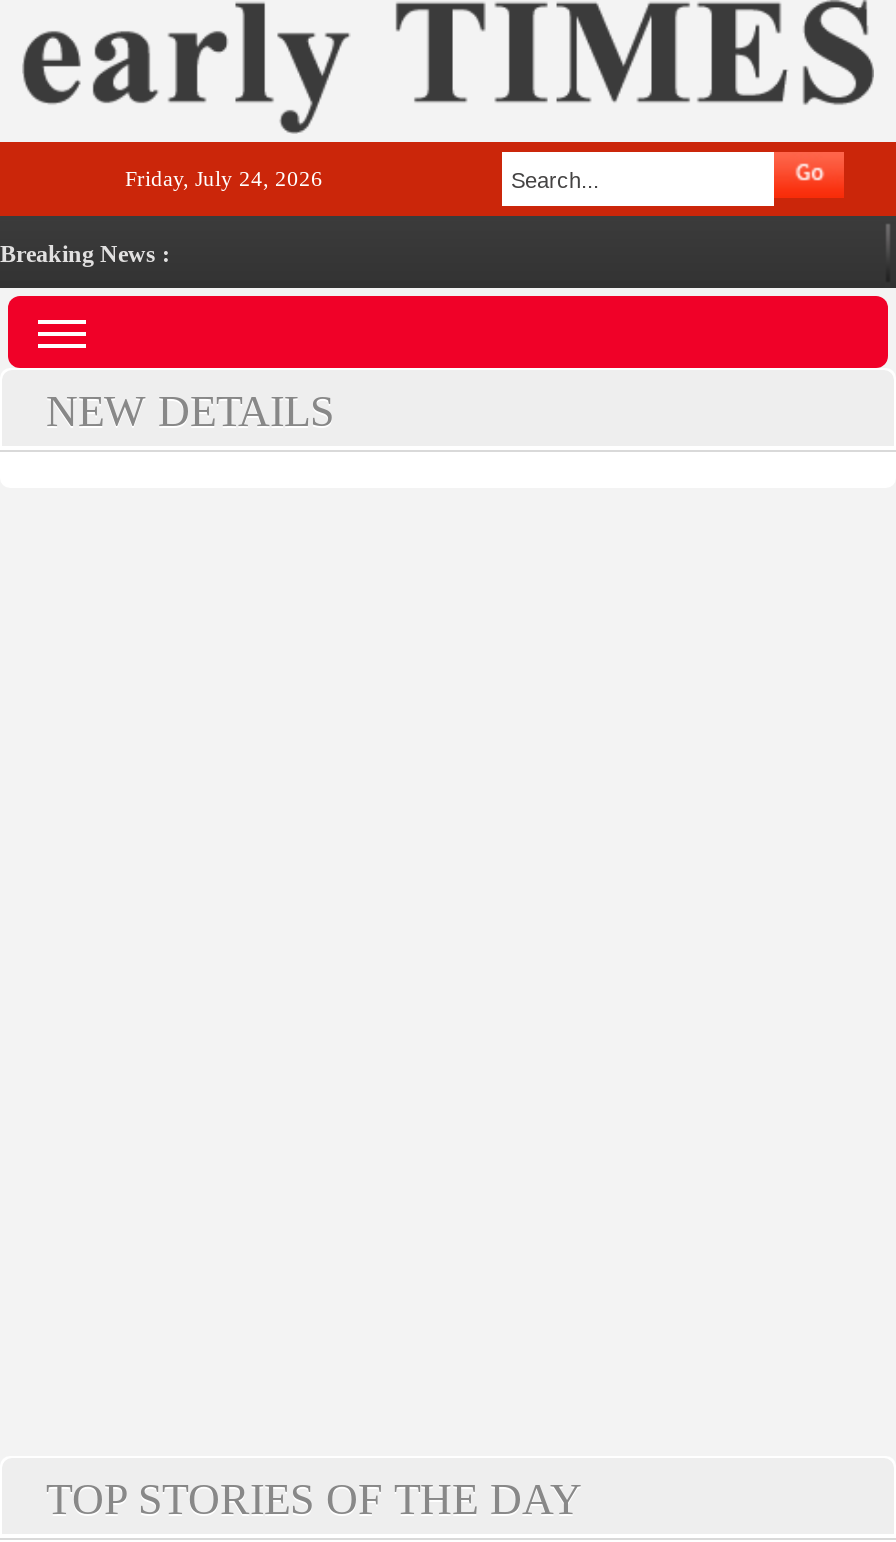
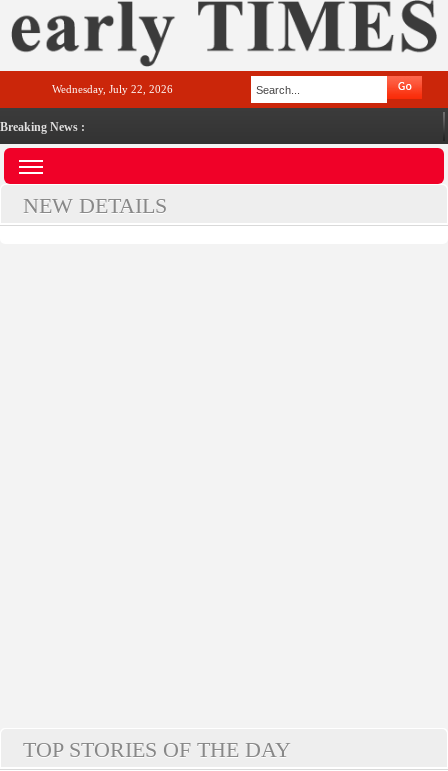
[125,166,323,190] Friday, July 24, 2026 -> [51,83,172,95] Wednesday, July 22, 2026

